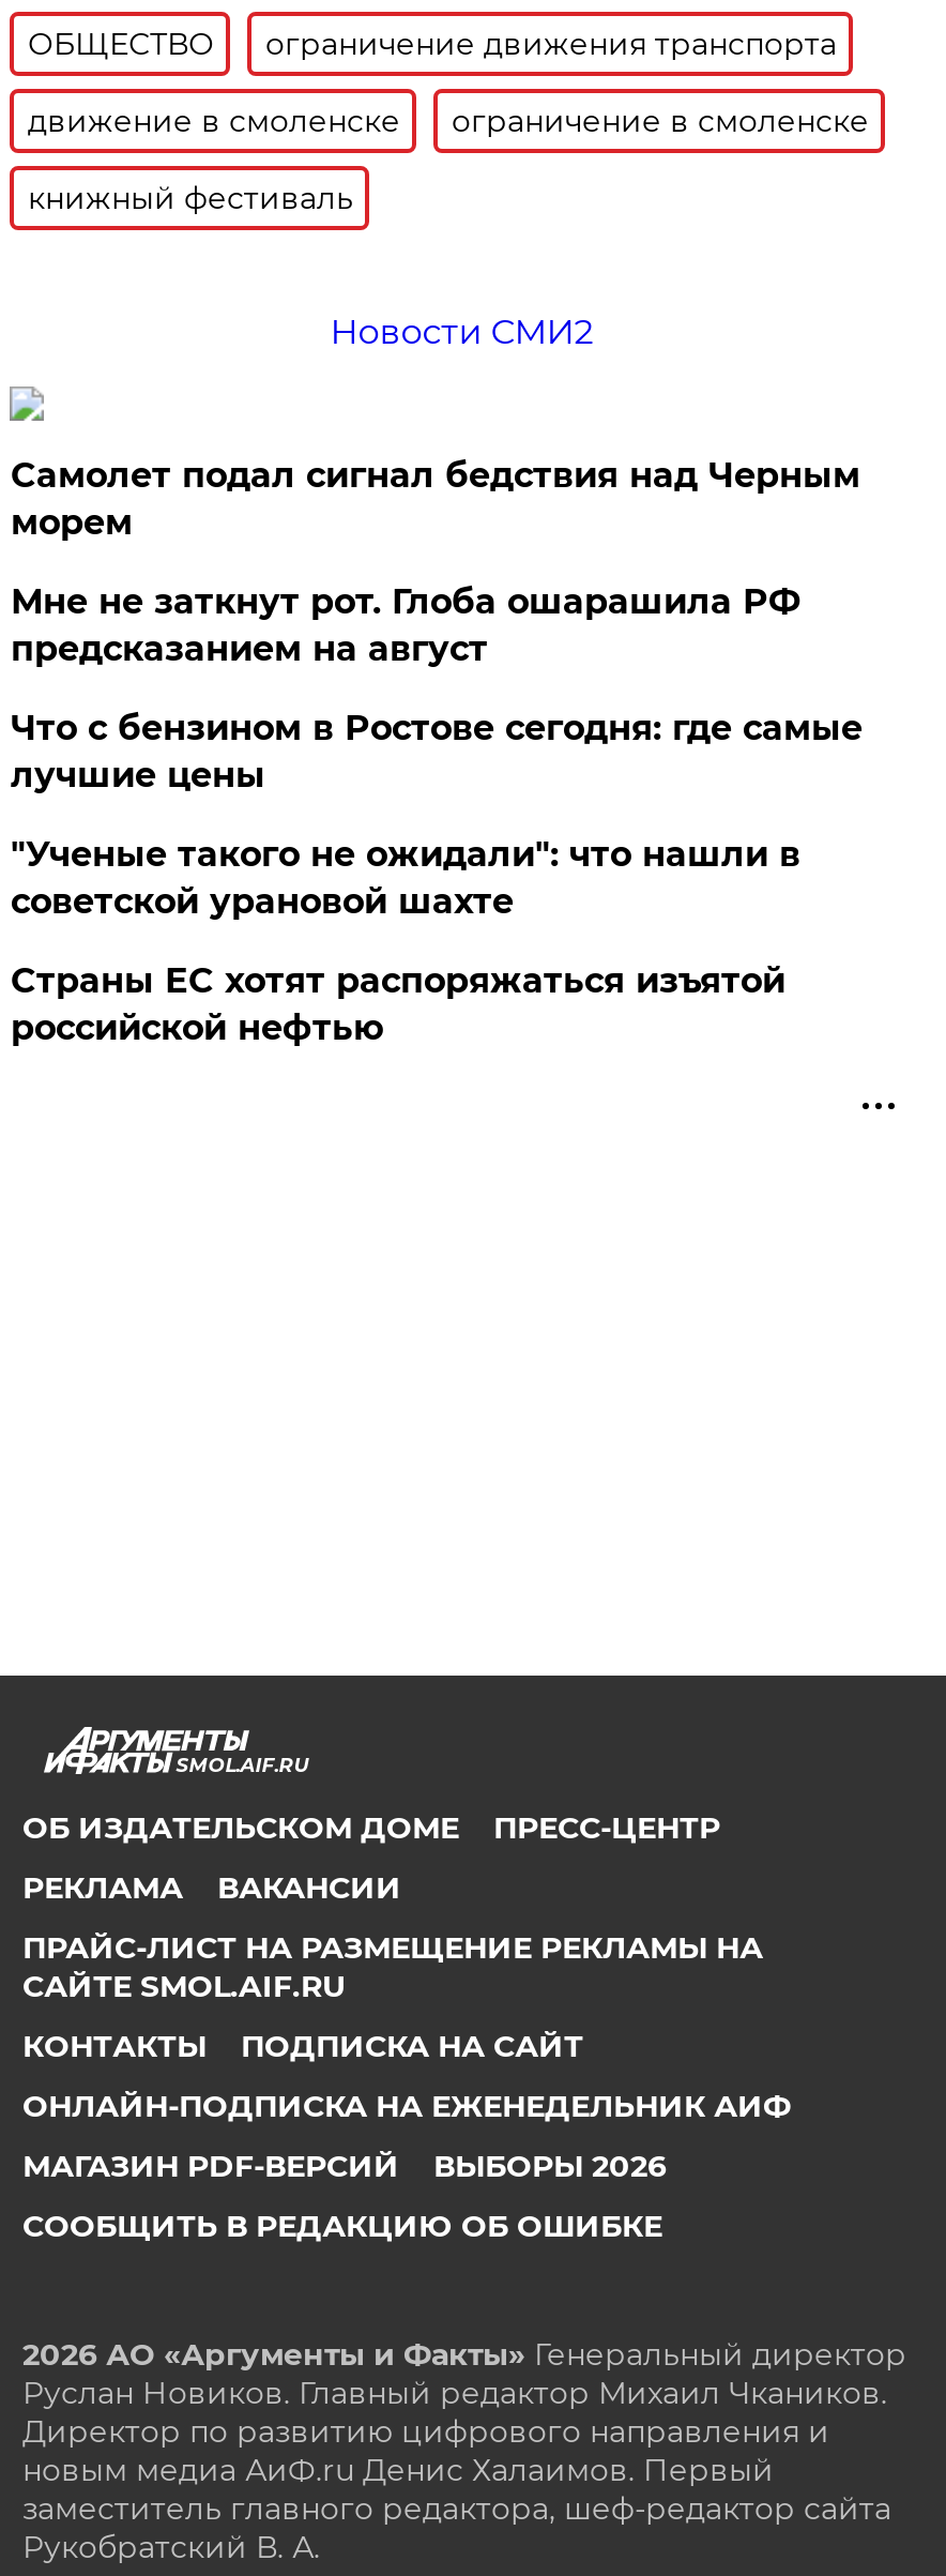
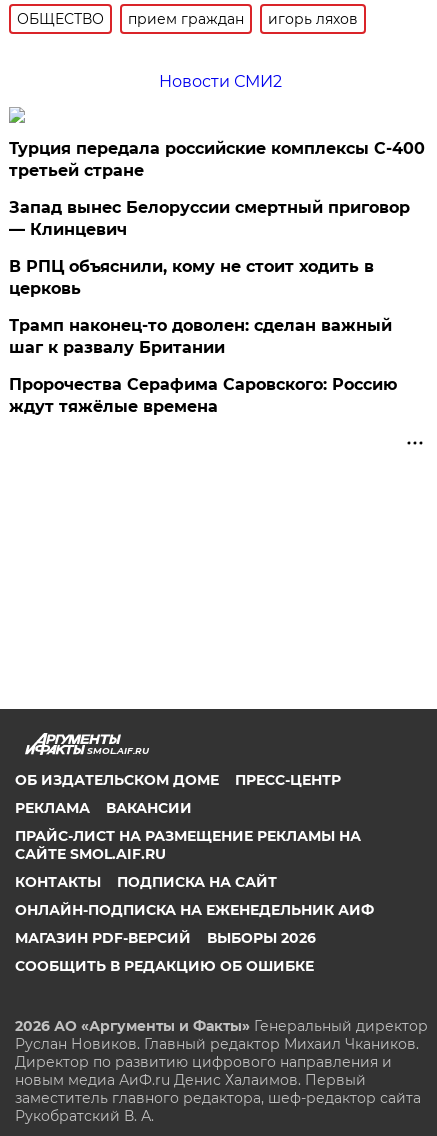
[28,25,869,217] ограничение движения транспорта | движение в смоленске | ограничение в смоленске | книжный фестиваль -> [128,10,358,28] прием граждан | игорь ляхов
[10,455,860,543] Самолет подал сигнал бедствия над Черным | морем -> [9,139,425,180] Турция передала российские комплексы С-400 | третьей стране
[10,581,800,669] Мне не заткнут рот. Глоба ошарашила РФ | предсказанием на август -> [9,198,410,239] Запад вынес Белоруссии смертный приговор | — Клинцевич
[10,708,862,795] Что с бензином в Ростове сегодня: где самые | лучшие цены -> [9,257,374,298] В РПЦ объяснили, кому не стоит ходить в | церковь
[10,834,800,922] "Ученые такого не ожидали": что нашли в | советской урановой шахте -> [9,316,392,357] Трамп наконец-то доволен: сделан важный | шаг к развалу Британии
[10,960,785,1048] Страны ЕС хотят распоряжаться изъятой | российской нефтью -> [9,375,397,416] Пророчества Серафима Саровского: Россию | ждут тяжёлые времена

